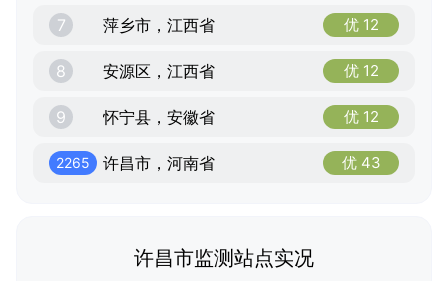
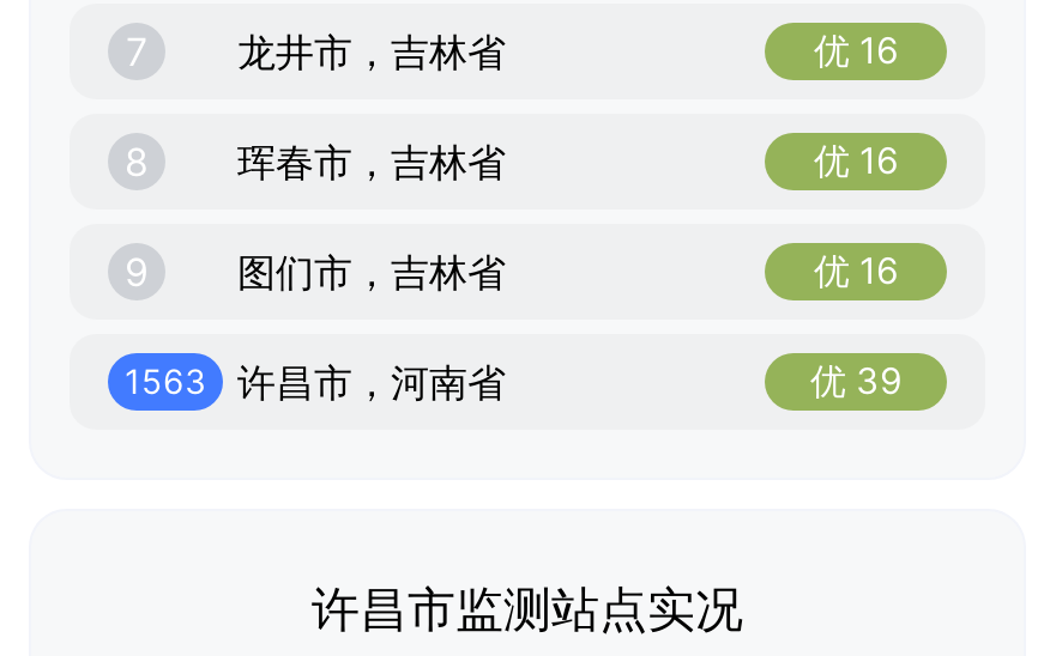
[103,15,215,35] 萍乡市，江西省 -> [237,28,506,76] 龙井市，吉林省
[343,15,378,34] 优 12 -> [814,28,898,73] 优 16
[103,61,215,81] 安源区，江西省 -> [237,138,506,186] 珲春市，吉林省
[343,61,378,80] 优 12 -> [814,138,898,183] 优 16
[103,107,215,127] 怀宁县，安徽省 -> [237,248,506,296] 图们市，吉林省
[343,107,378,126] 优 12 -> [814,248,898,294] 优 16
[56,153,215,173] 2265 许昌市，河南省 -> [125,358,506,406] 1563 许昌市，河南省
[341,153,380,172] 优 43 -> [810,358,901,404] 优 39

